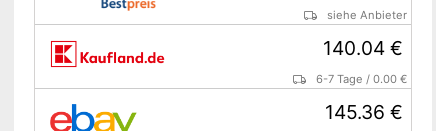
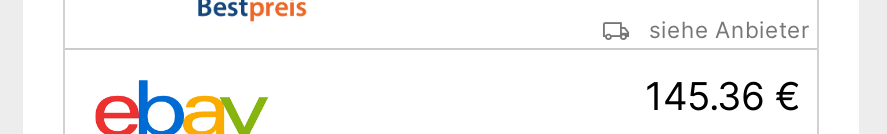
[50,40,165,73] [image] -> none
[316,35,407,86] 140.04 € | 6-7 Tage / 0.00 € -> none

